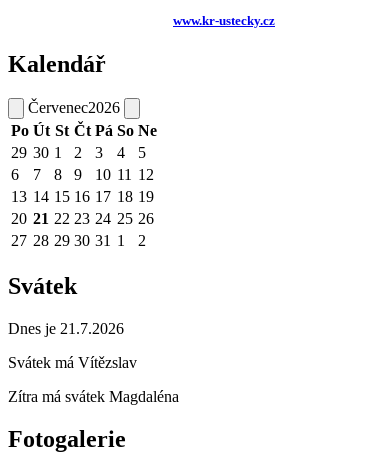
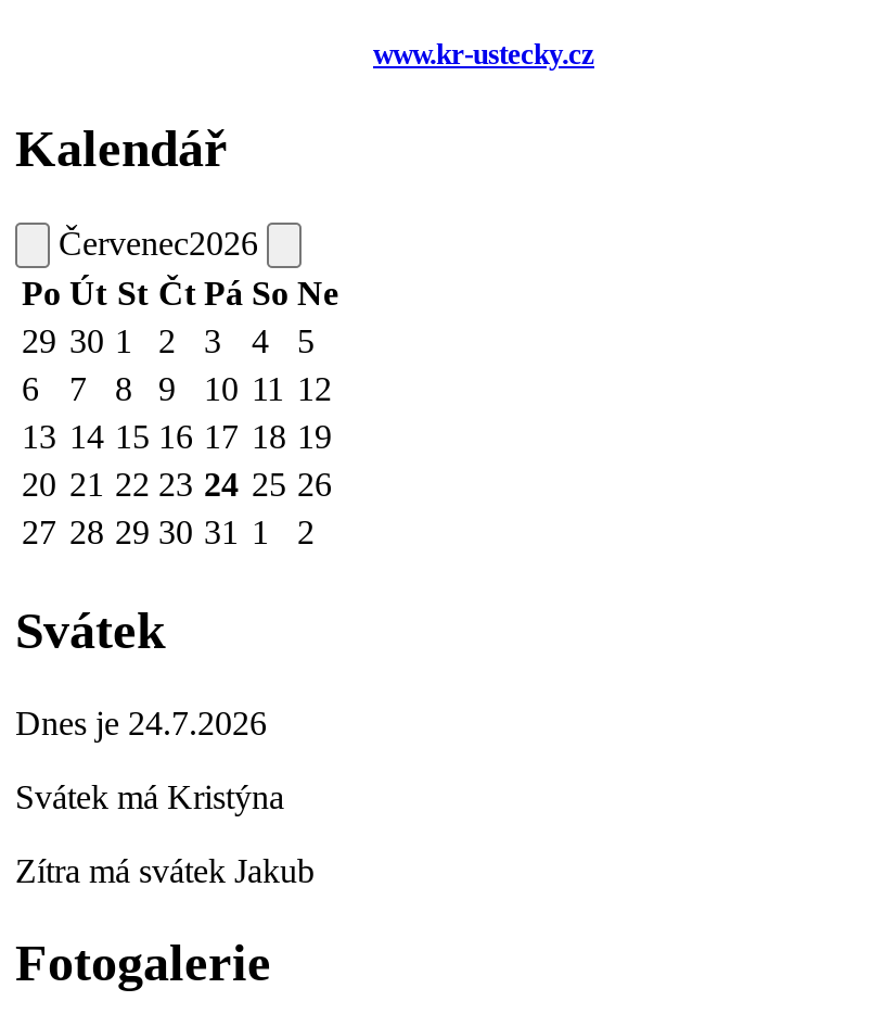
[8,320,124,337] Dnes je 21.7.2026 -> [15,705,267,742] Dnes je 24.7.2026
[8,354,137,371] Svátek má Vítězslav -> [15,779,284,816] Svátek má Kristýna
[8,388,179,405] Zítra má svátek Magdaléna -> [15,853,315,890] Zítra má svátek Jakub

